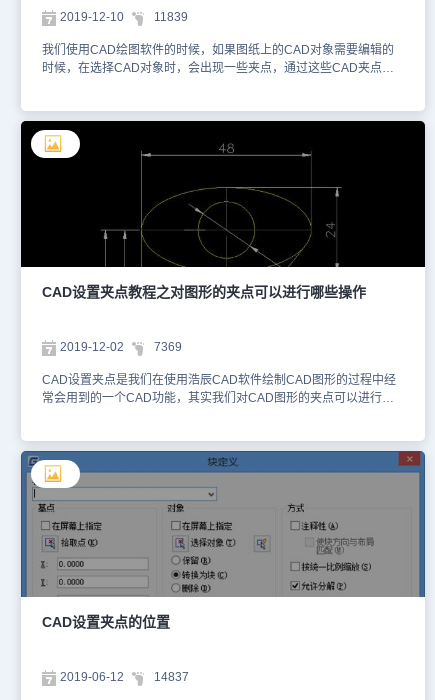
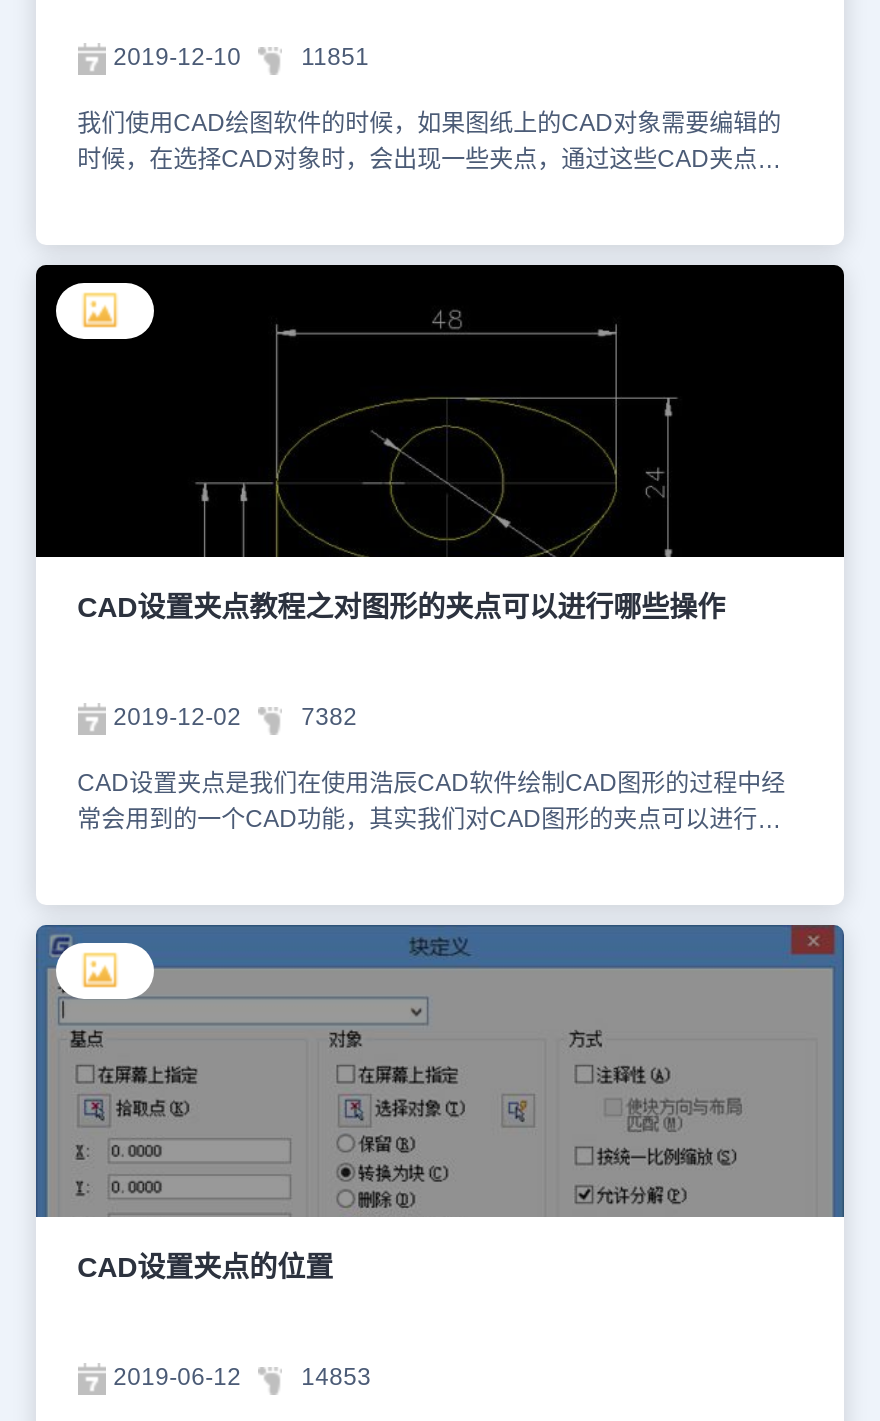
[154,10,188,24] 11839 -> [301,44,369,72] 11851
[154,340,182,354] 7369 -> [301,704,357,732] 7382
[154,670,189,684] 14837 -> [301,1364,371,1392] 14853

